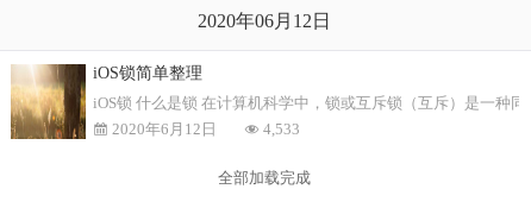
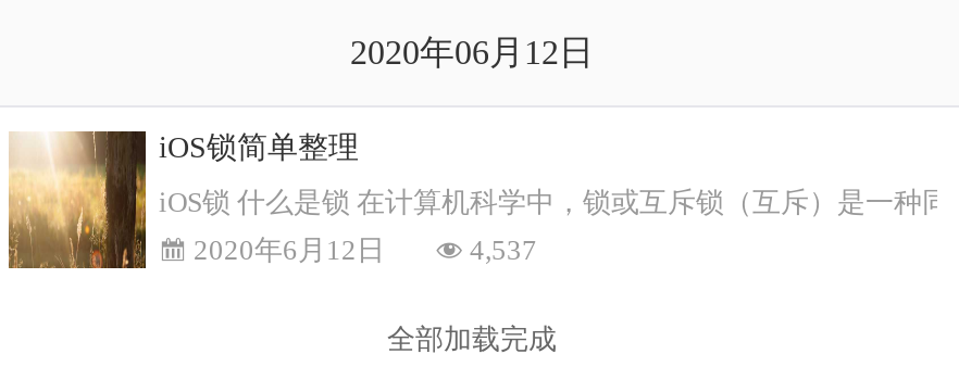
[263,120,300,138] 4,533 -> [470,233,537,266] 4,537

